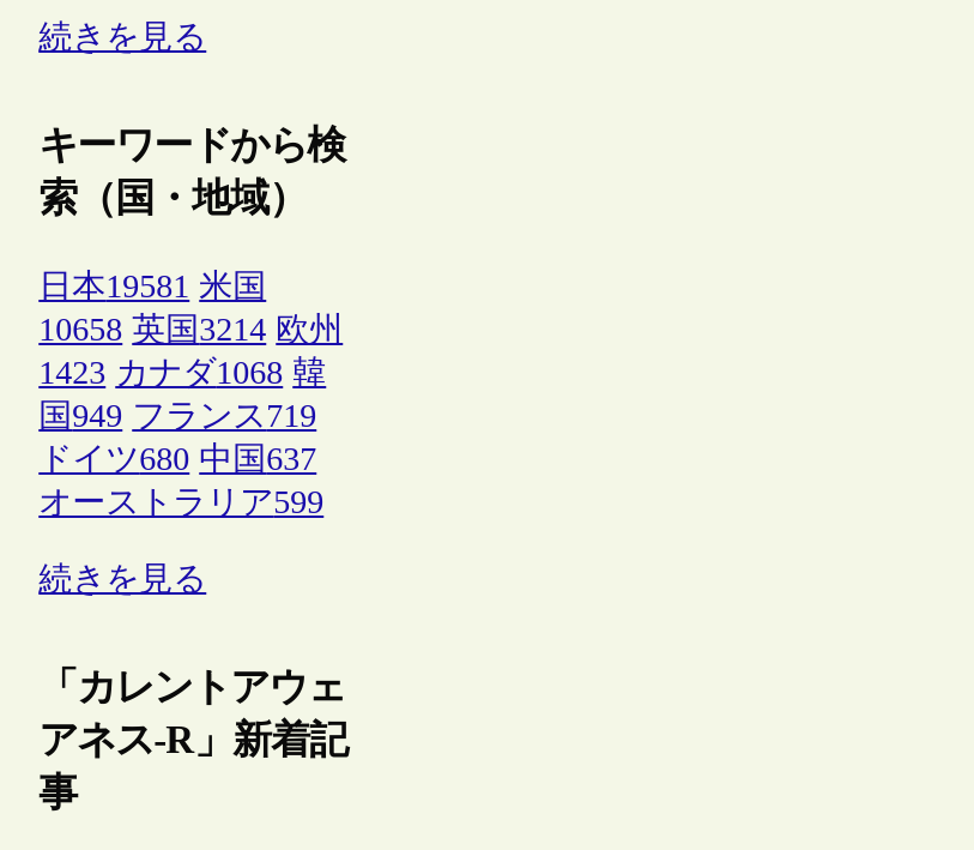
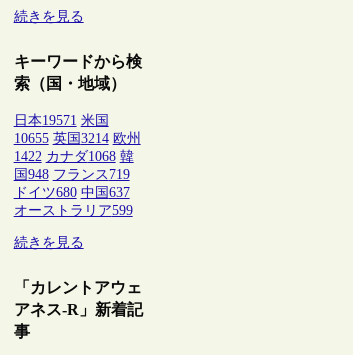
[39,268,266,304] 日本19581 米国 -> [14,113,109,128] 日本19571 米国
[39,311,343,347] 10658 英国3214 欧州 -> [14,131,141,146] 10655 英国3214 欧州
[39,354,326,390] 1423 カナダ1068 韓 -> [14,149,134,164] 1422 カナダ1068 韓
[39,397,317,433] 国949 フランス719 -> [14,167,130,182] 国948 フランス719

